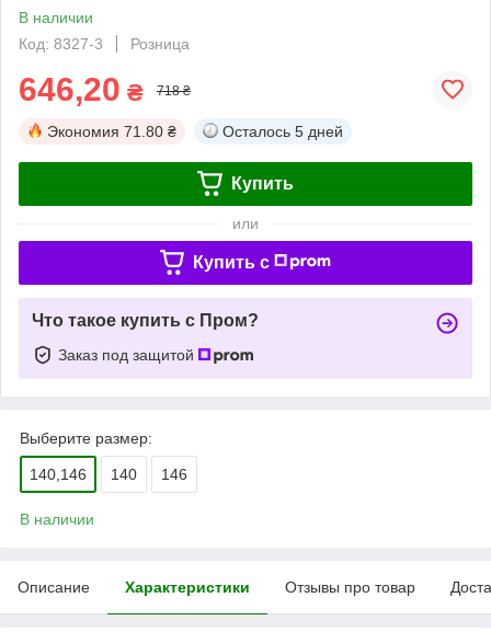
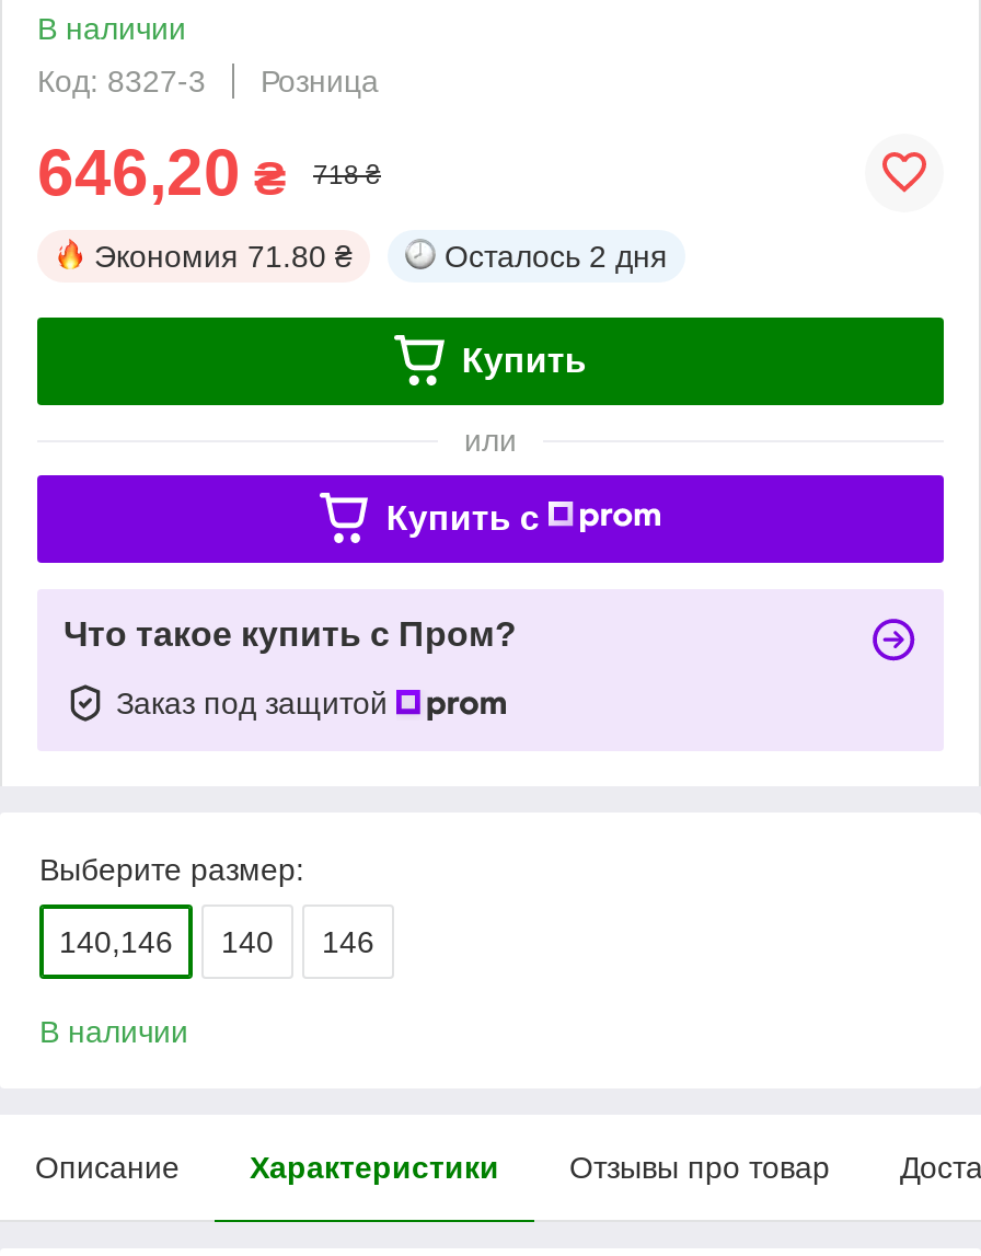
[222,122,343,140] Осталось 5 дней -> [445,238,668,273] Осталось 2 дня

